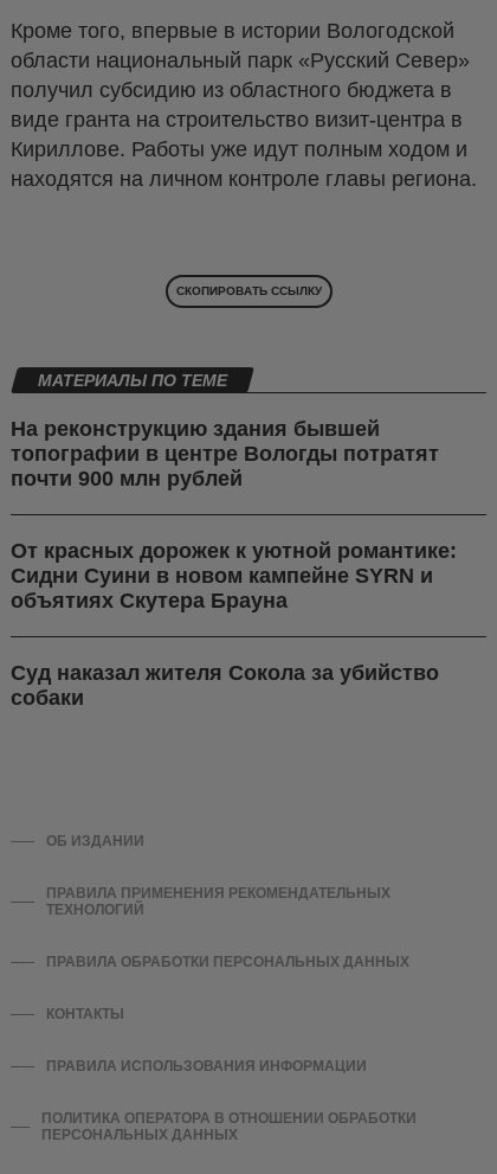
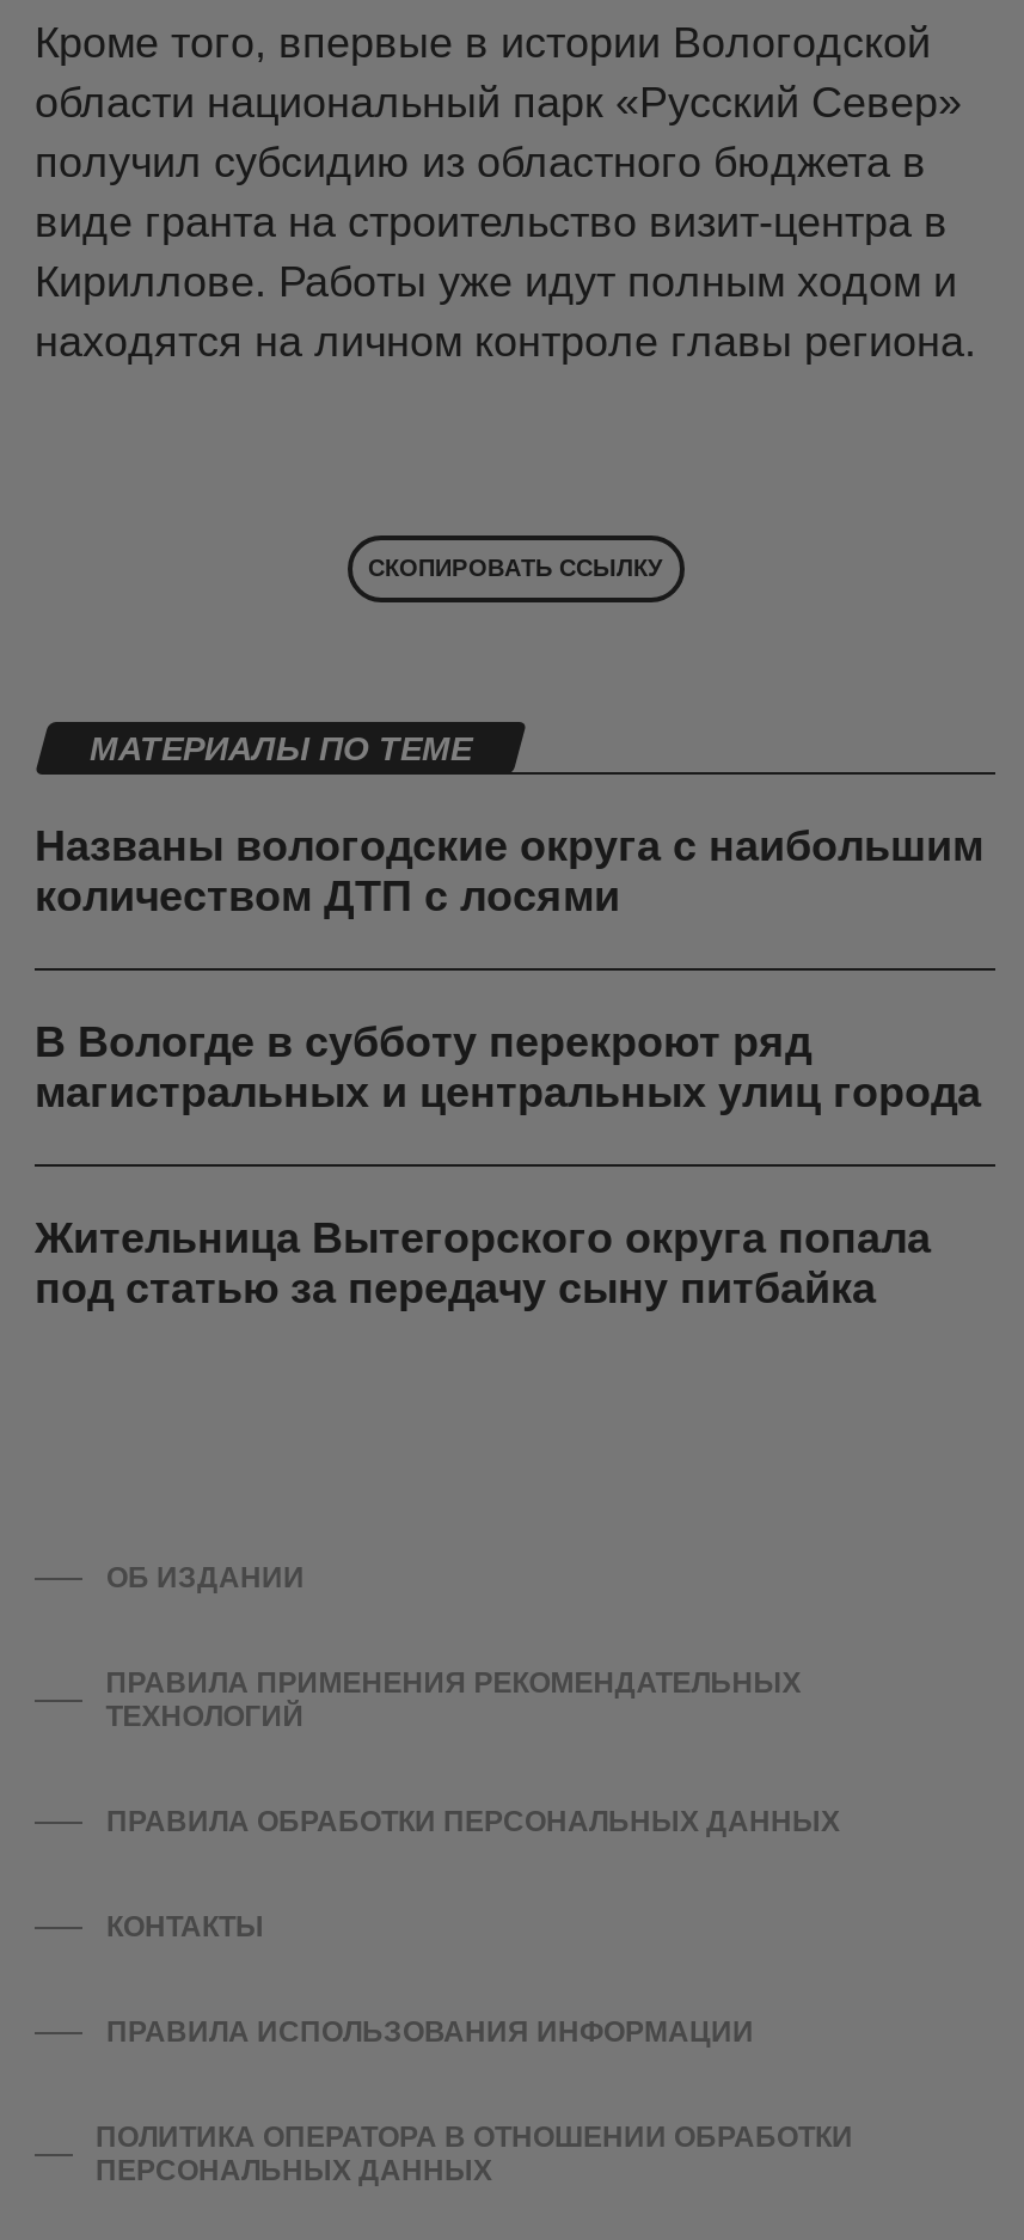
[11,417,439,491] На реконструкцию здания бывшей | топографии в центре Вологды потратят | почти 900 млн рублей -> [35,823,983,921] Названы вологодские округа с наибольшим | количеством ДТП с лосями
[11,539,457,613] От красных дорожек к уютной романтике: | Сидни Суини в новом кампейне SYRN и | объятиях Скутера Брауна -> [35,1019,981,1117] В Вологде в субботу перекроют ряд | магистральных и центральных улиц города
[11,662,439,710] Суд наказал жителя Сокола за убийство | собаки -> [35,1215,931,1313] Жительница Вытегорского округа попала | под статью за передачу сыну питбайка

